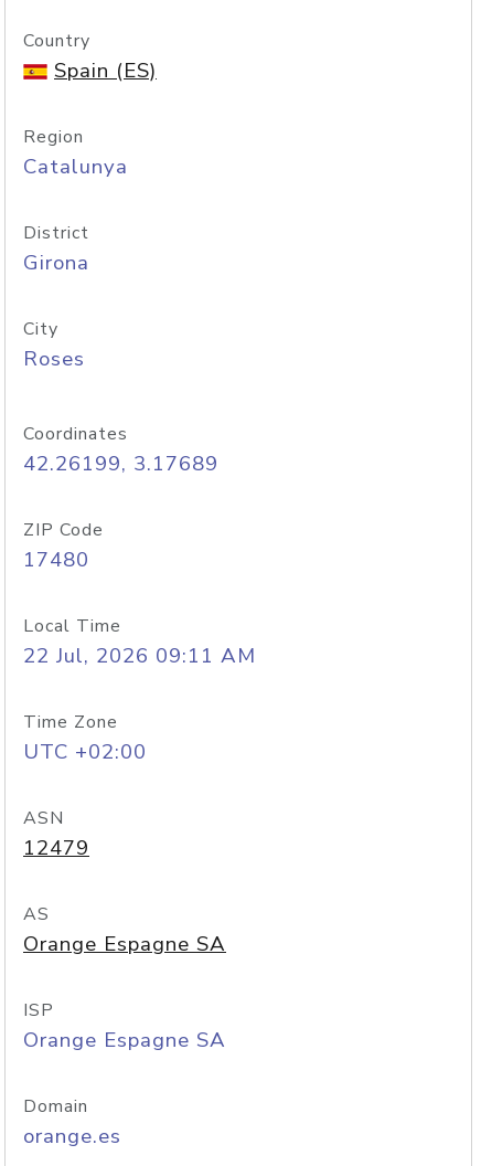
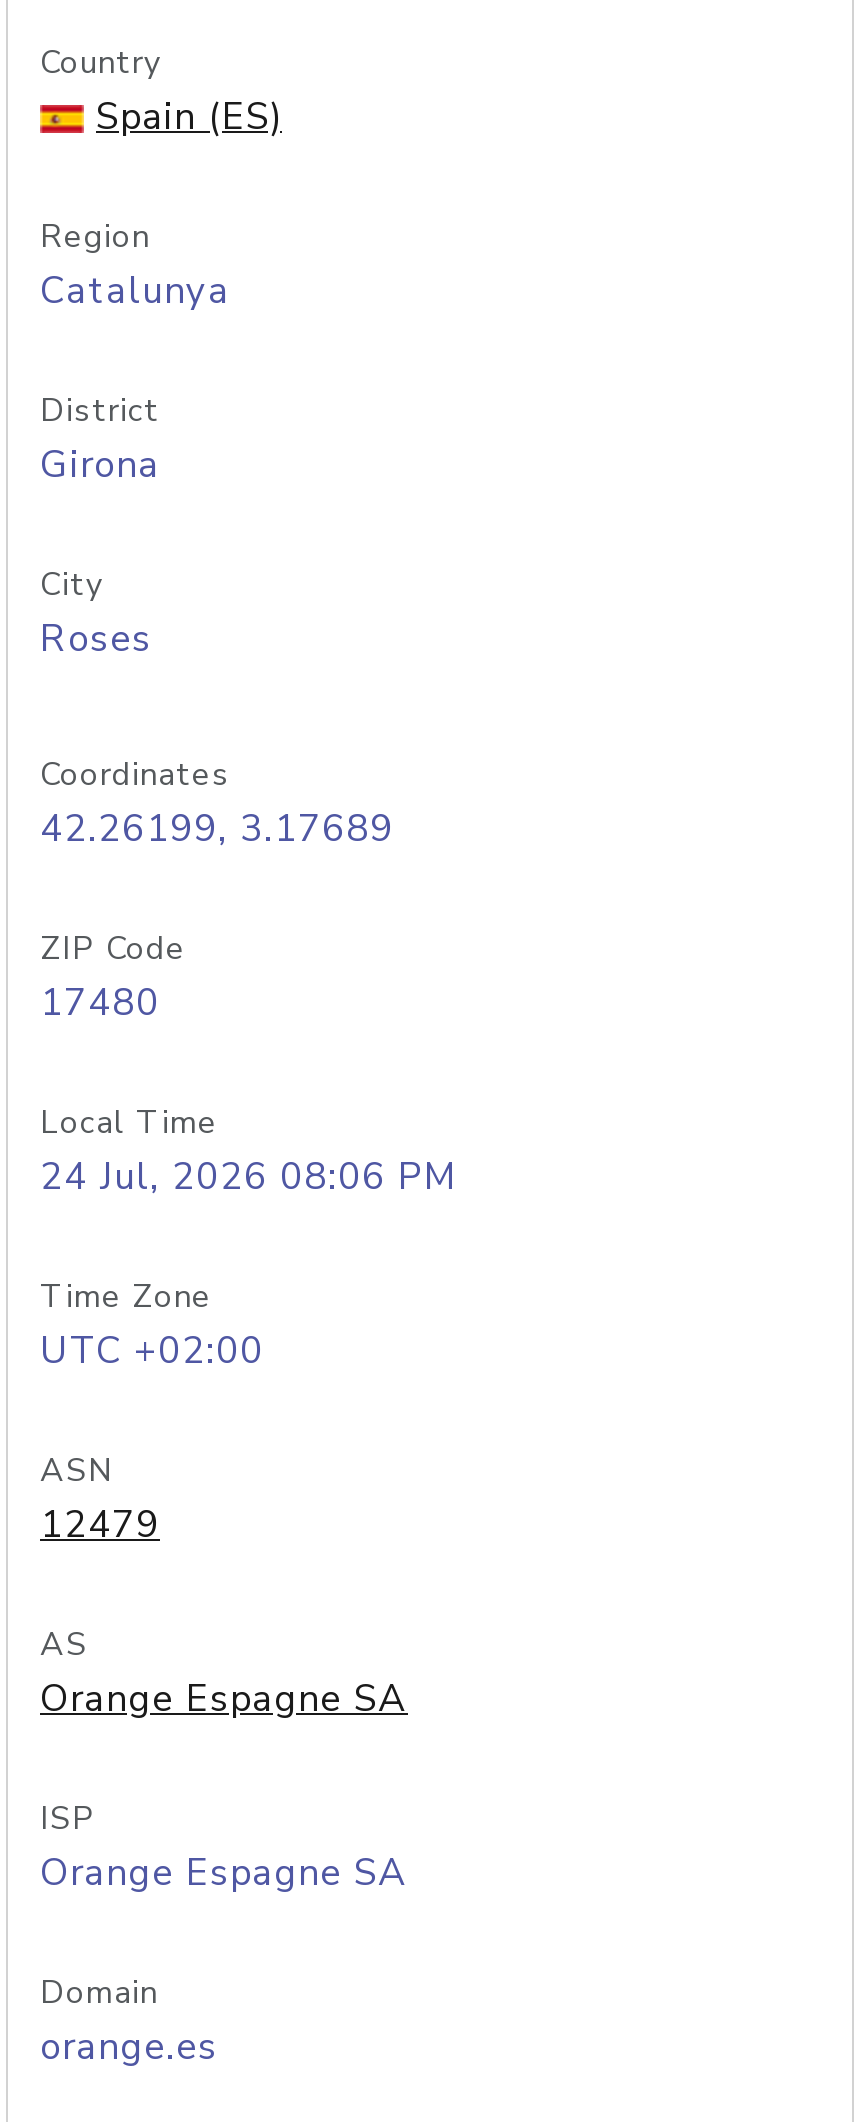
[23,642,256,670] 22 Jul, 2026 09:11 AM -> [40,1151,458,1203] 24 Jul, 2026 08:06 PM

